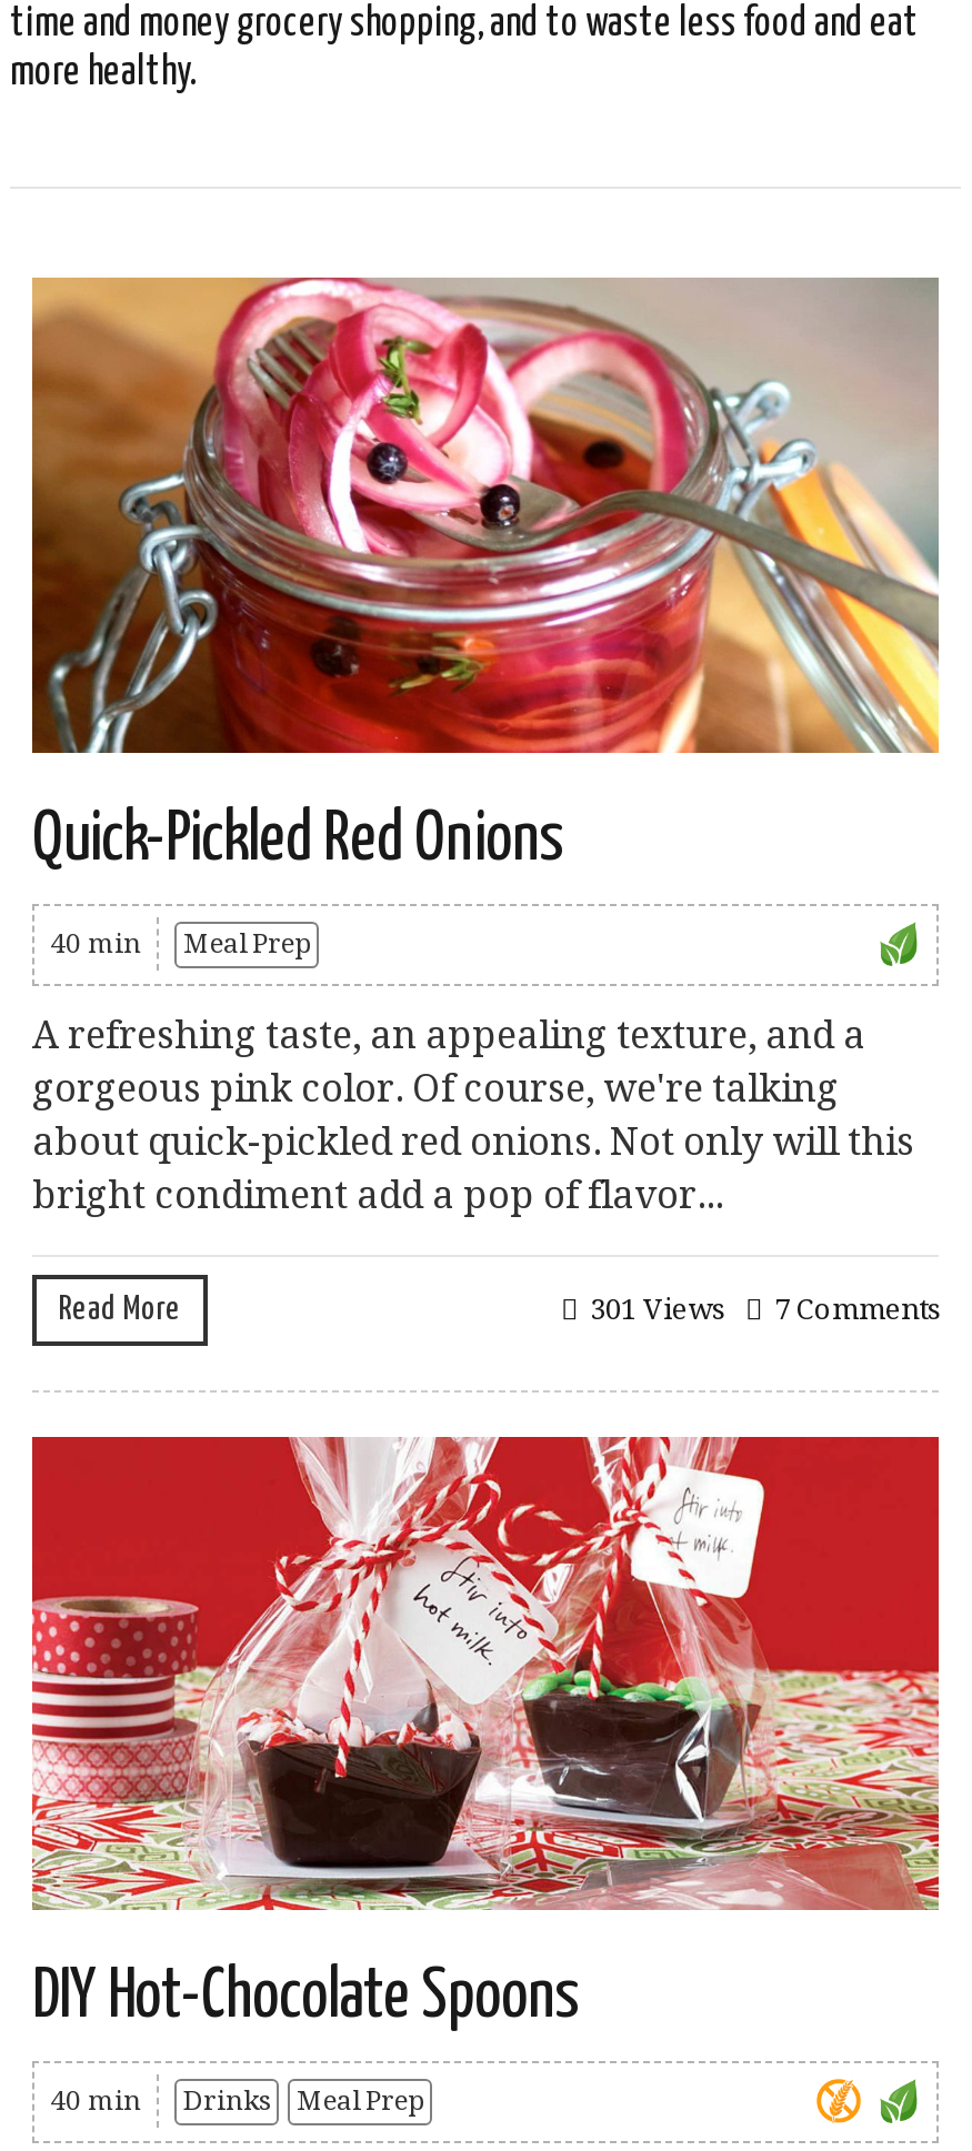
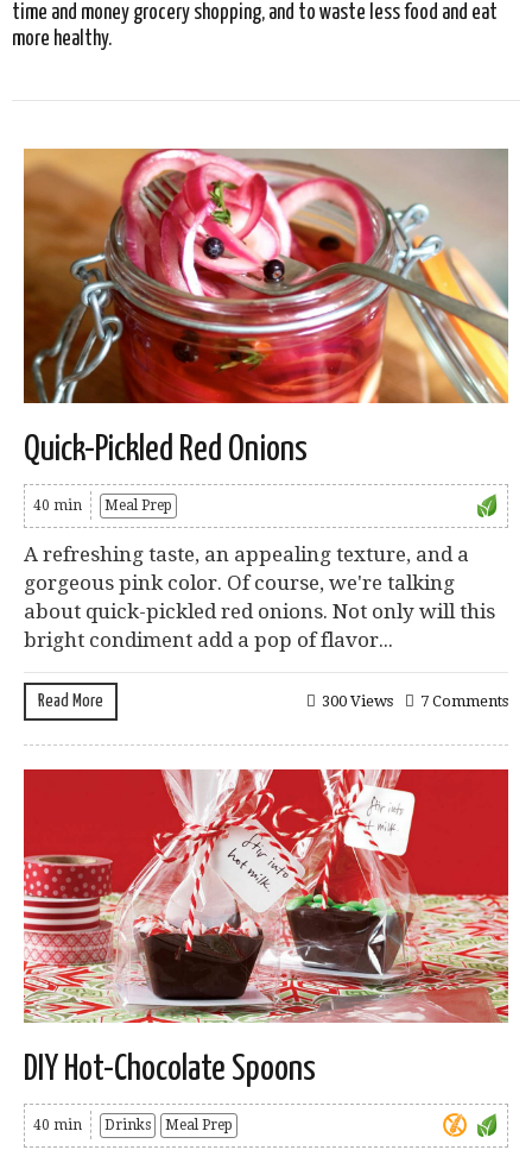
[590,1291,939,1325] 301 Views 7 Comments -> [322,692,508,709] 300 Views 7 Comments

